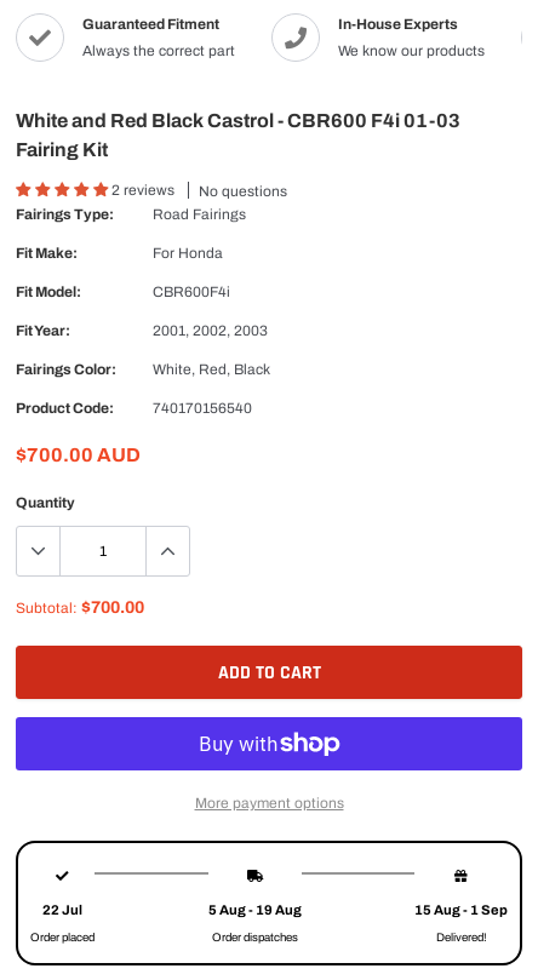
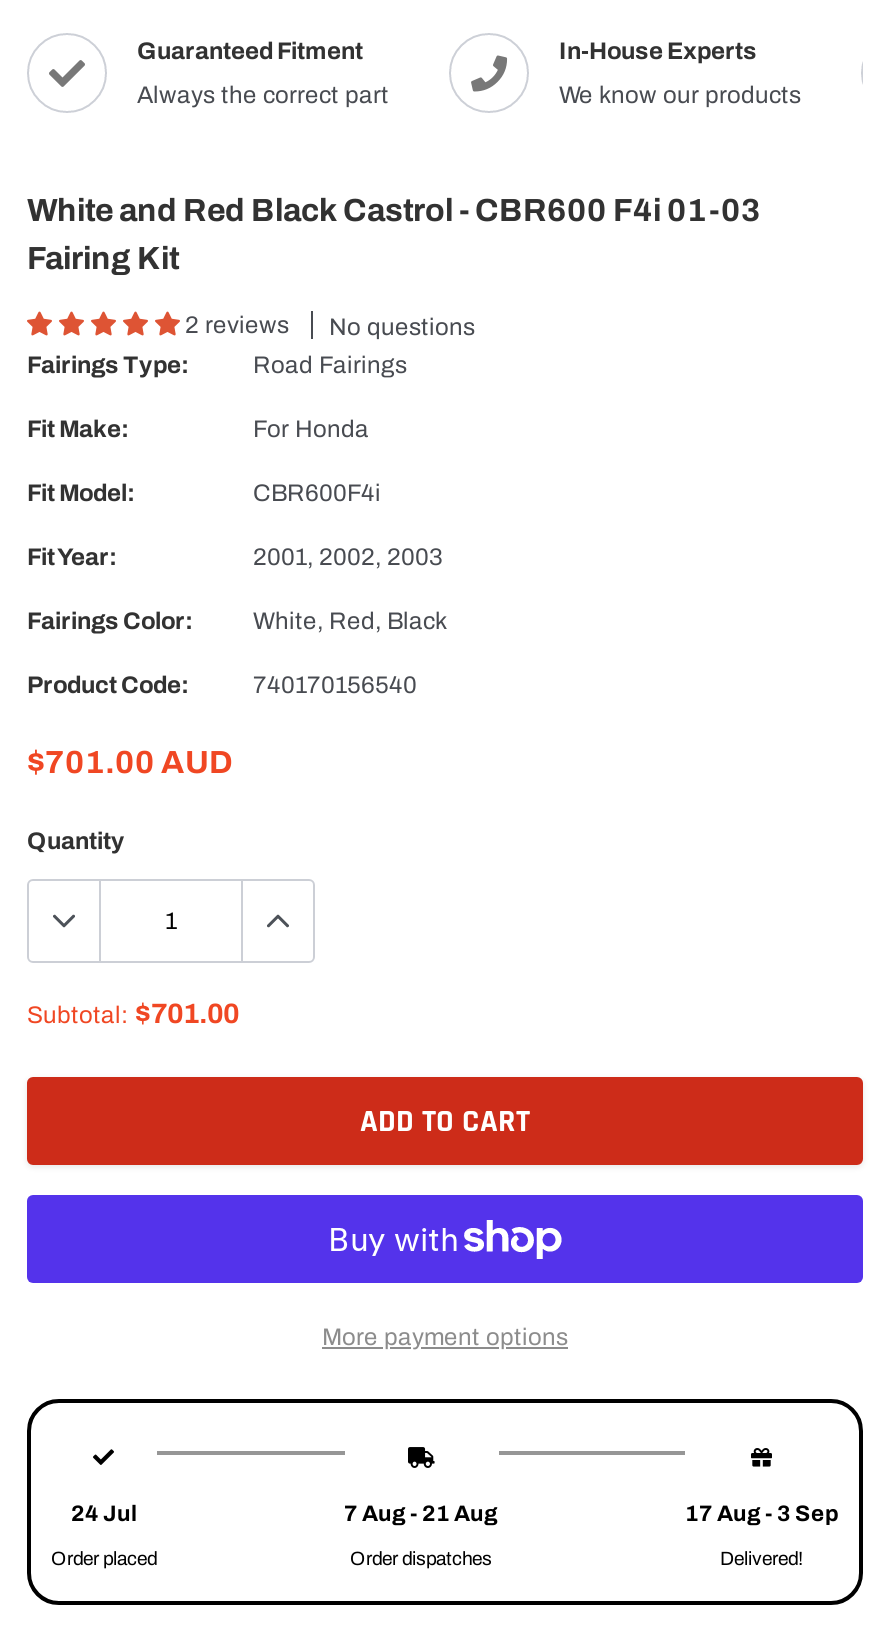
[16,444,141,465] $700.00 AUD -> [27,745,233,779] $701.00 AUD
[16,598,144,616] Subtotal: $700.00 -> [27,999,239,1029] Subtotal: $701.00
[42,902,82,917] 22 Jul -> [71,1501,137,1525] 24 Jul
[208,902,301,917] 5 Aug - 19 Aug -> [344,1501,498,1525] 7 Aug - 21 Aug
[414,902,508,917] 15 Aug - 1 Sep -> [685,1501,839,1525] 17 Aug - 3 Sep

